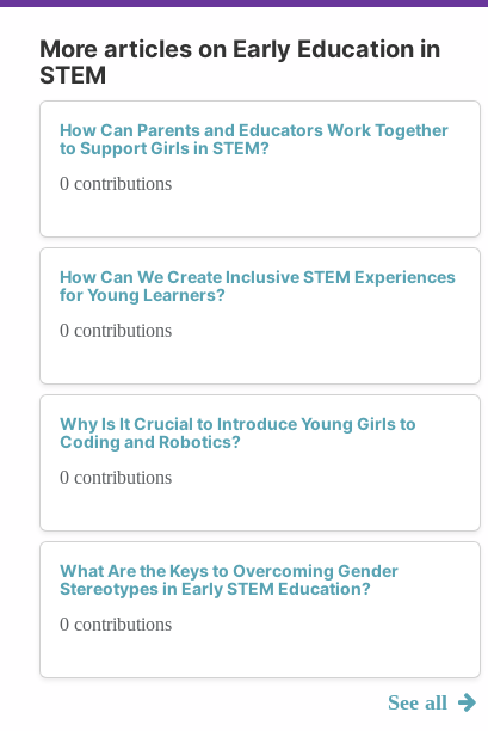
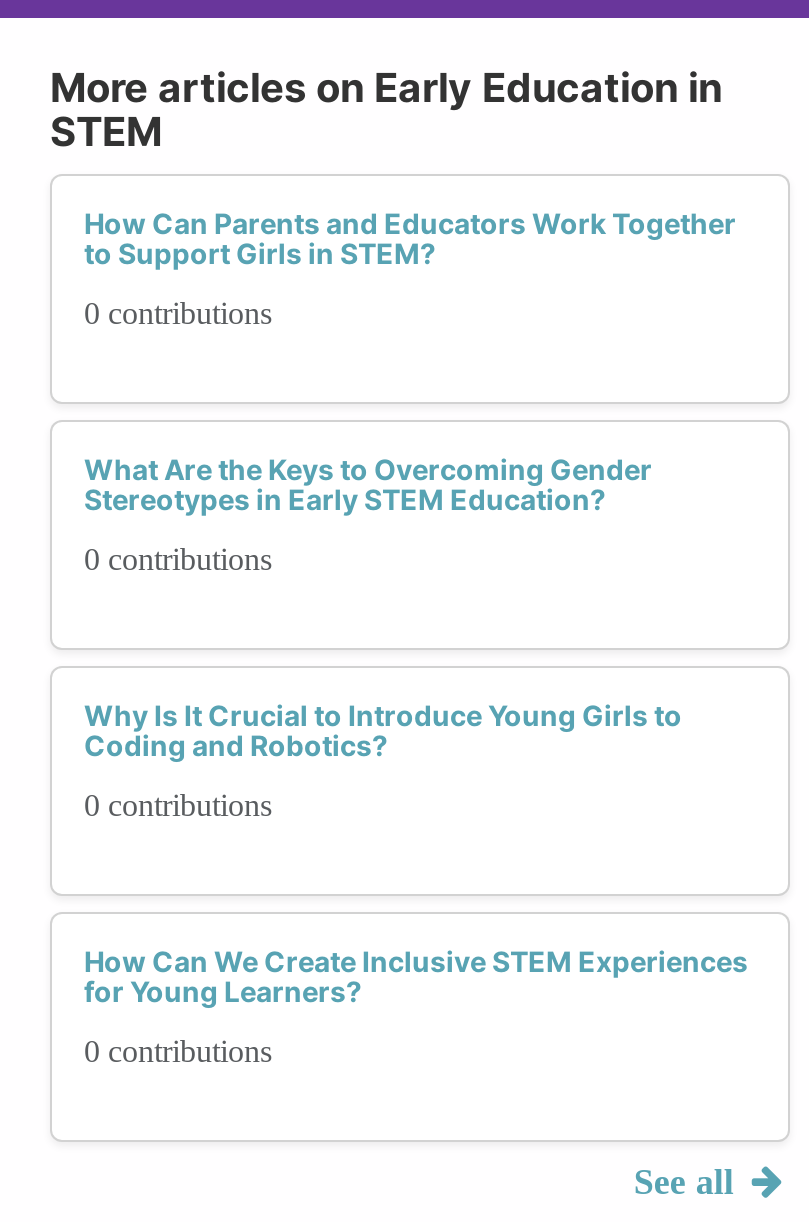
moved [60,266,456,305] -> [84,944,748,1008]: How Can We Create Inclusive STEM Experiences | for Young Learners?
moved [60,560,399,598] -> [84,452,652,516]: What Are the Keys to Overcoming Gender | Stereotypes in Early STEM Education?

